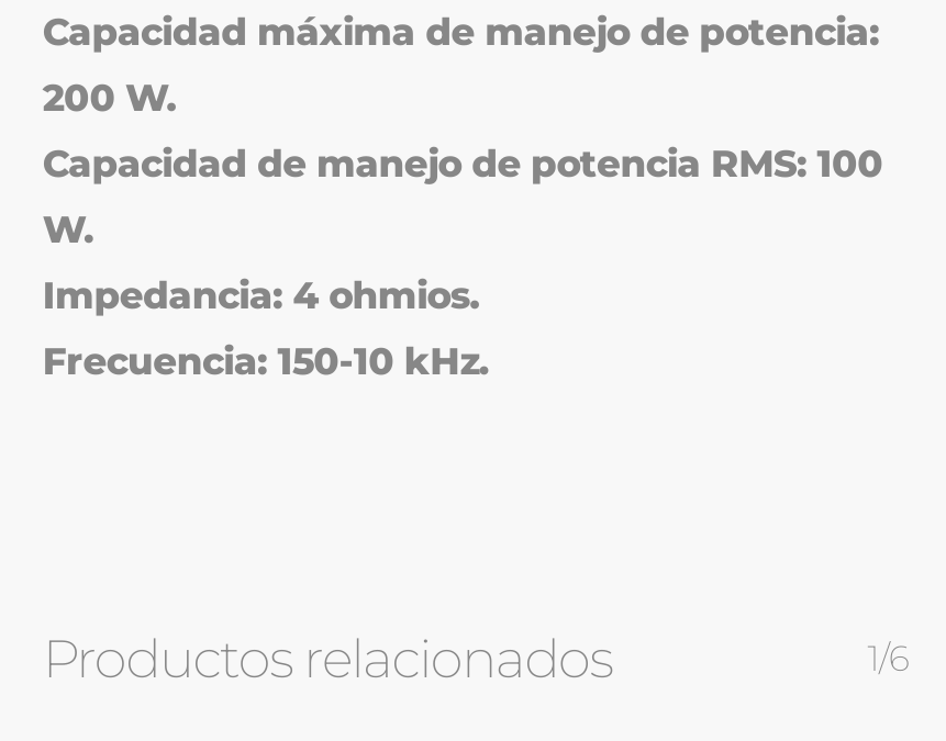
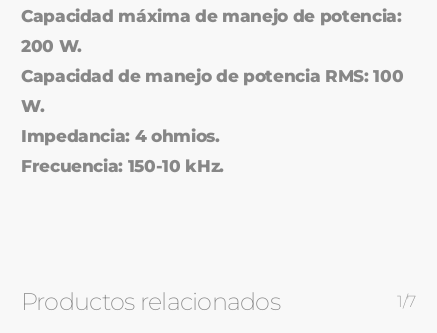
[868,638,909,680] 1/6 -> [397,292,415,311] 1/7

